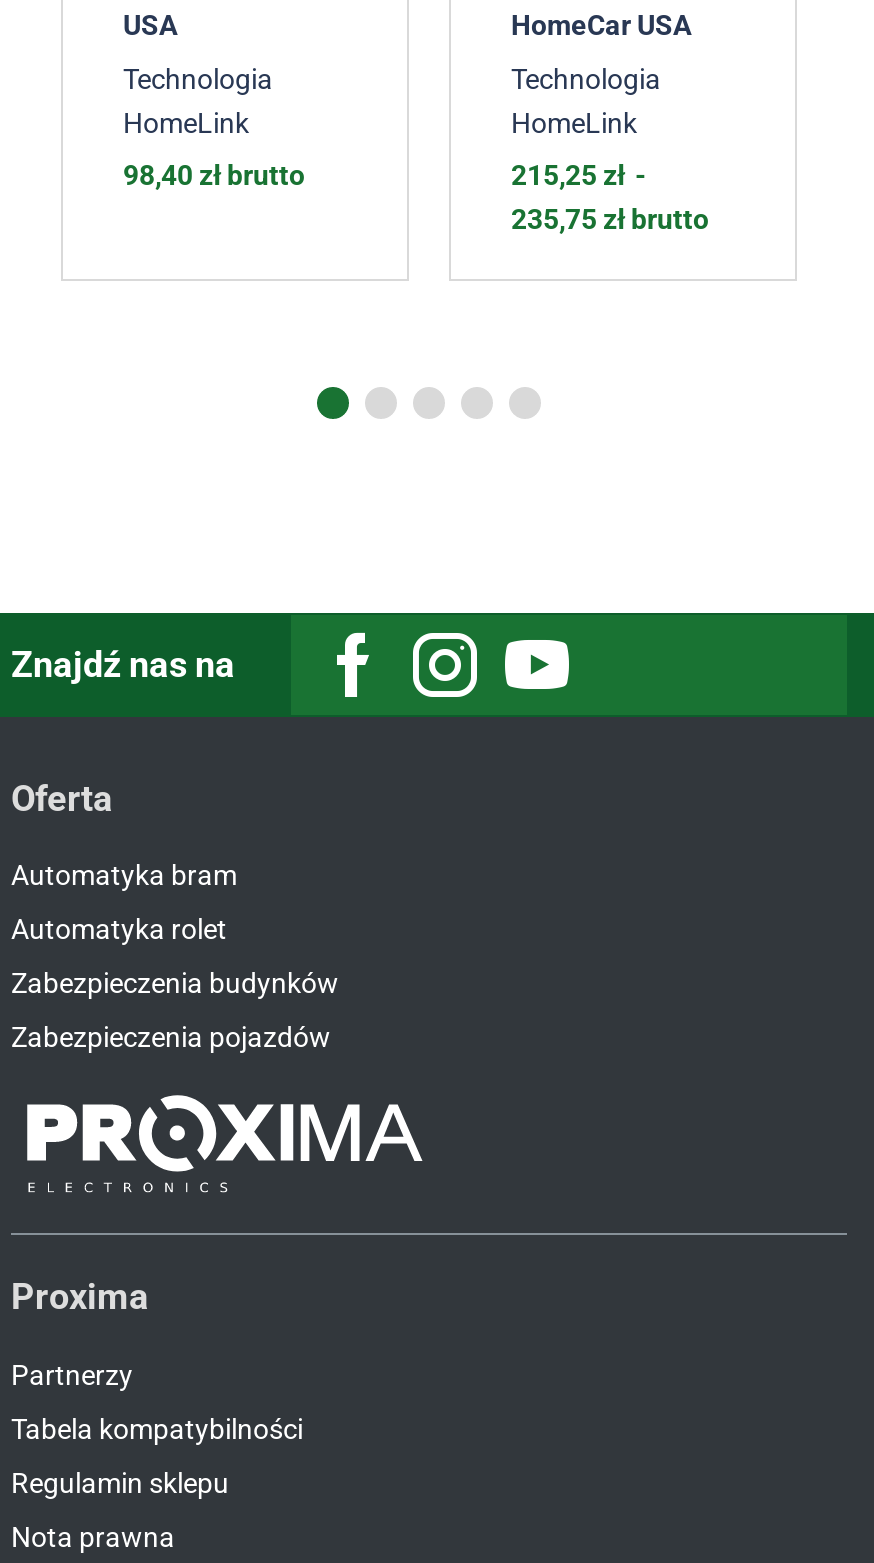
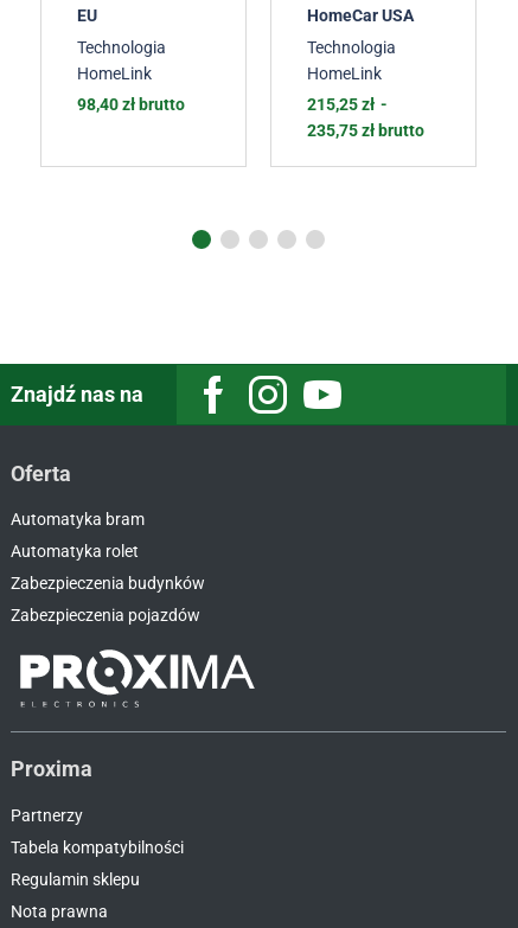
[123,9,177,41] USA -> [77,6,97,25] EU

